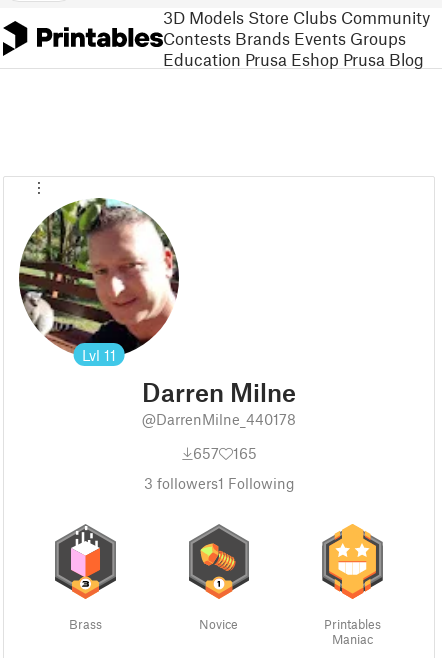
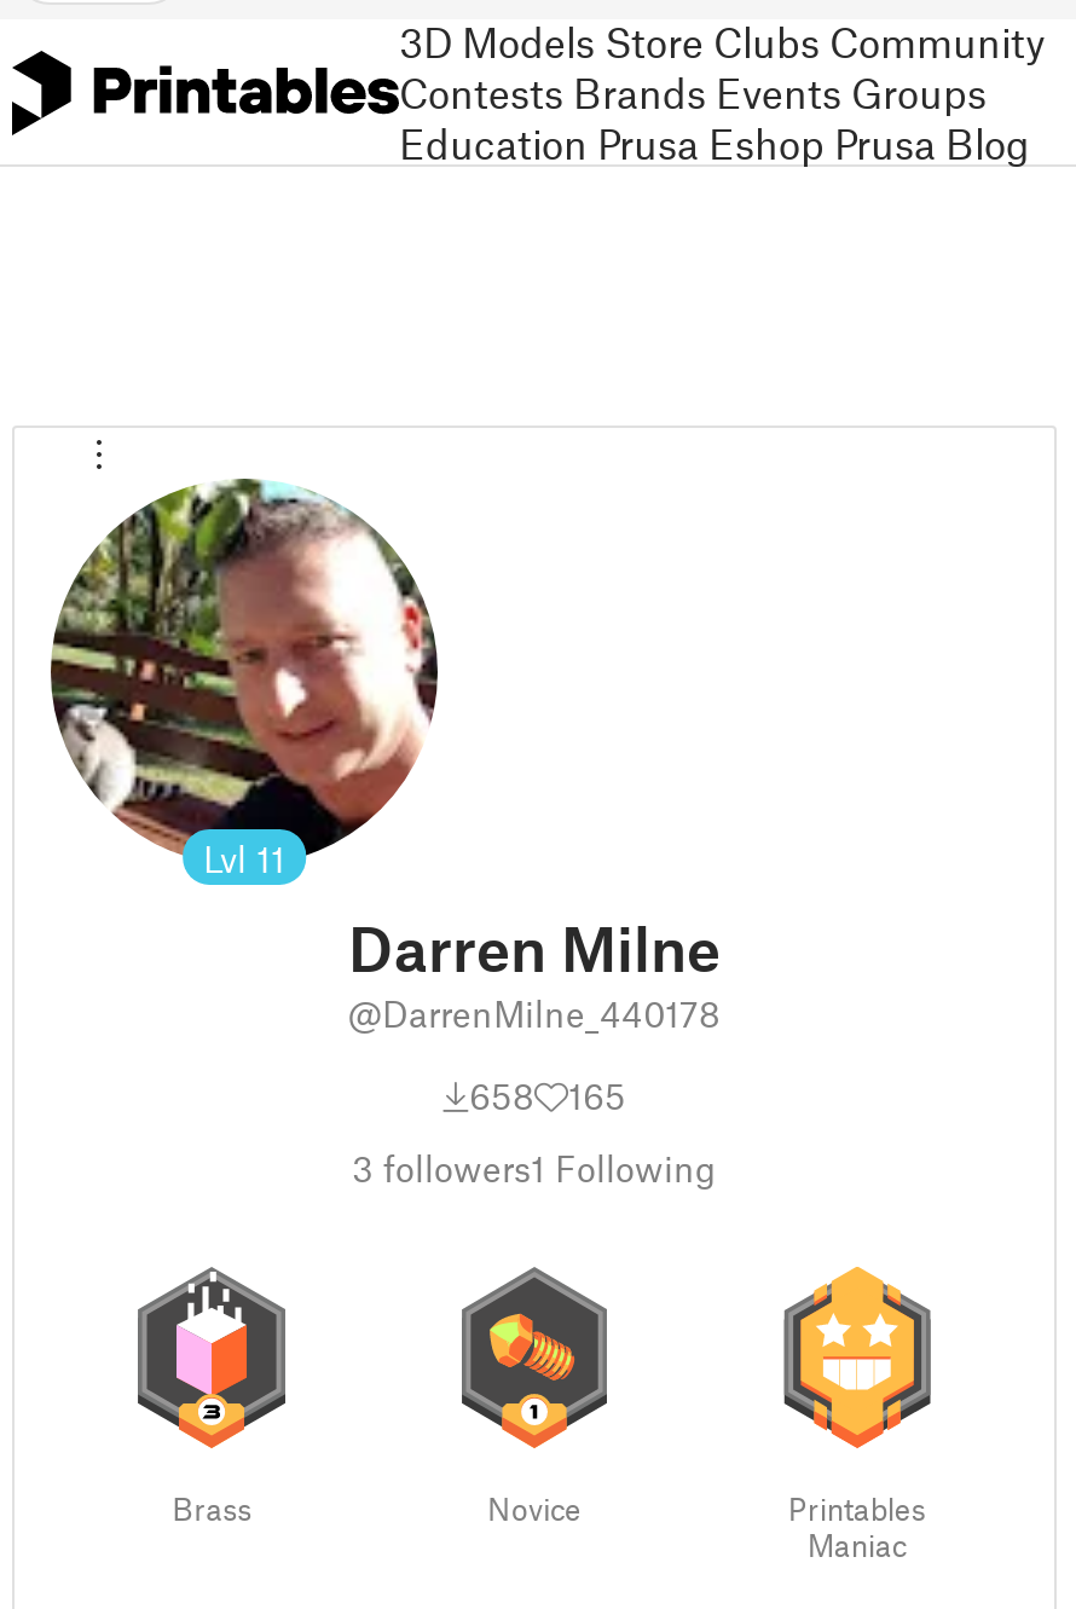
[192,444,256,462] 657 165 -> [469,1073,626,1117] 658 165

